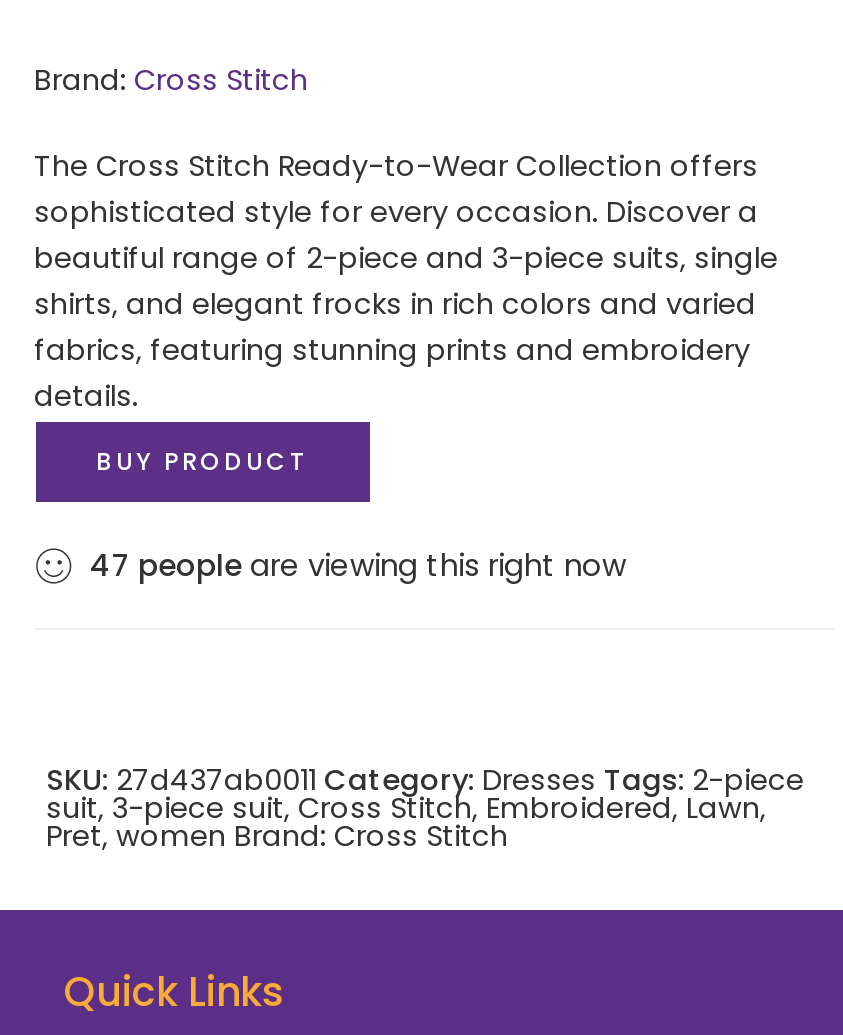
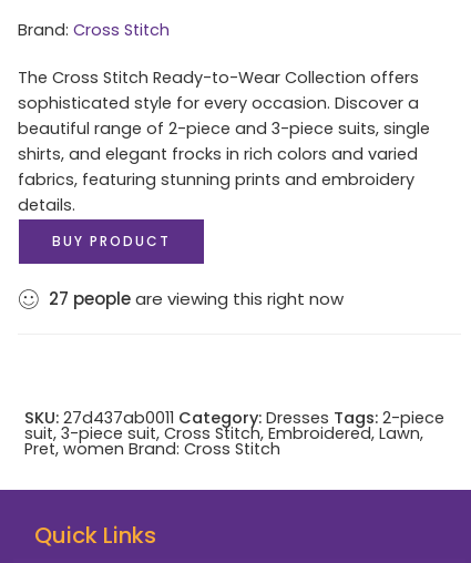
[90,544,626,586] 47 people are viewing this right now -> [49,287,344,311] 27 people are viewing this right now

